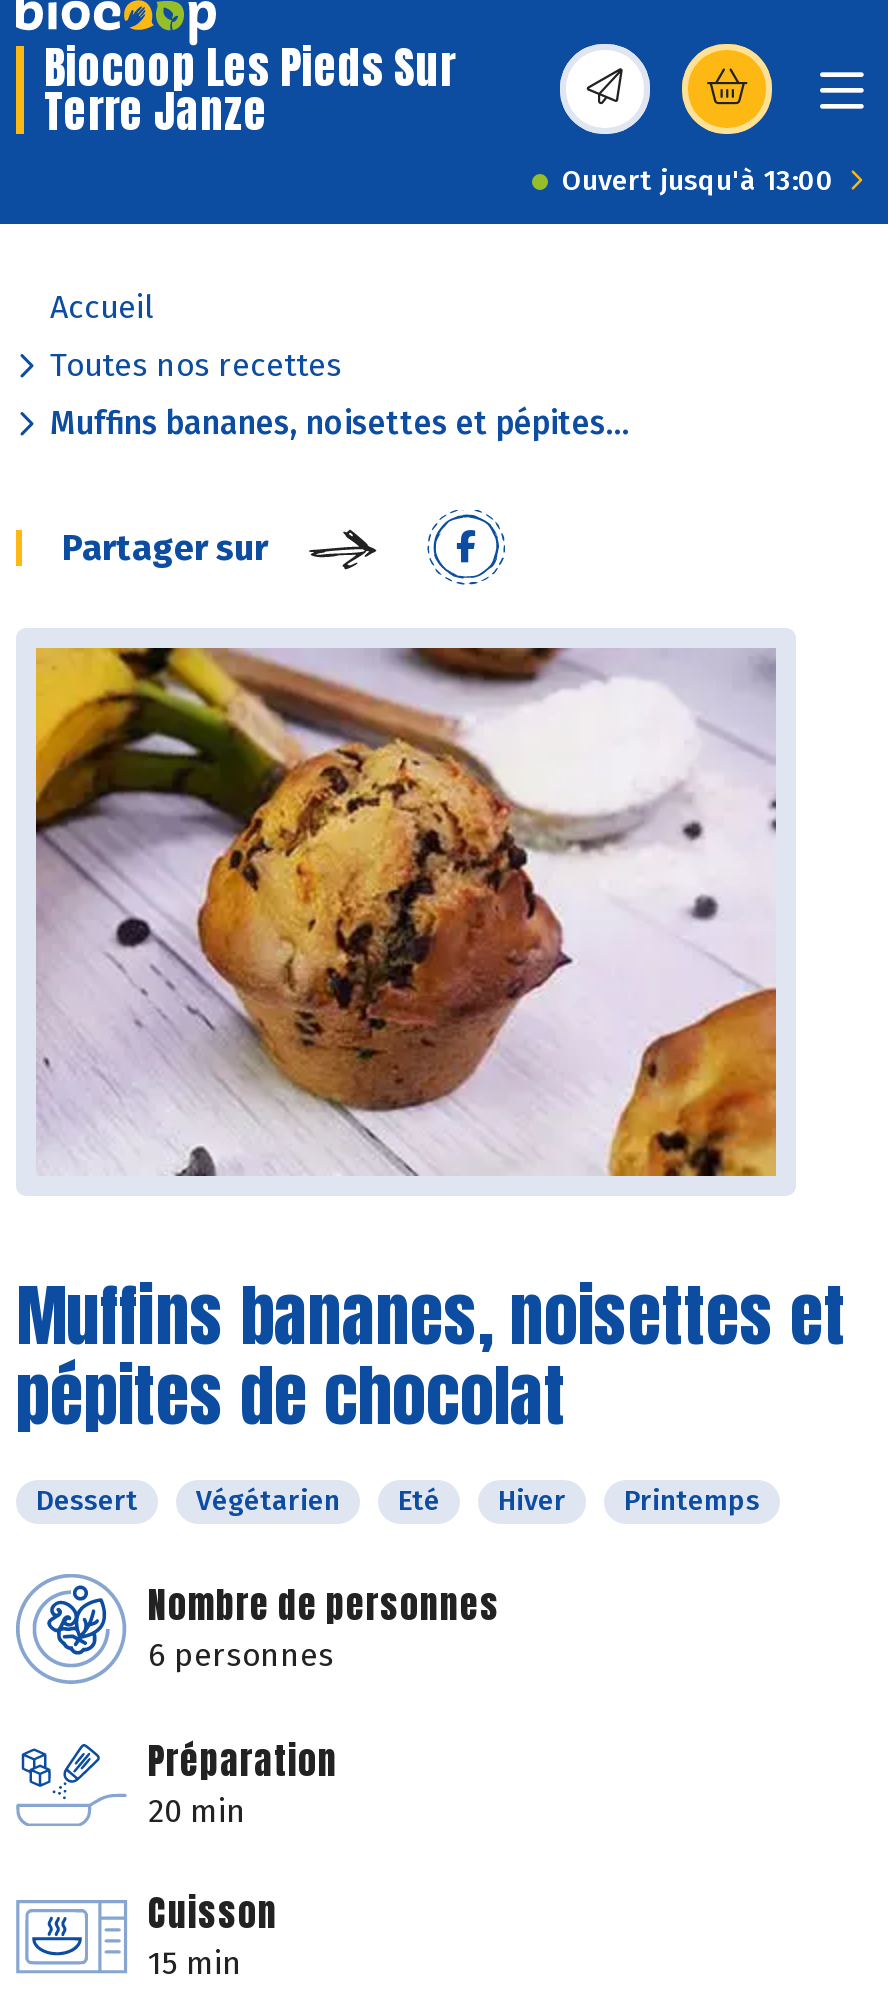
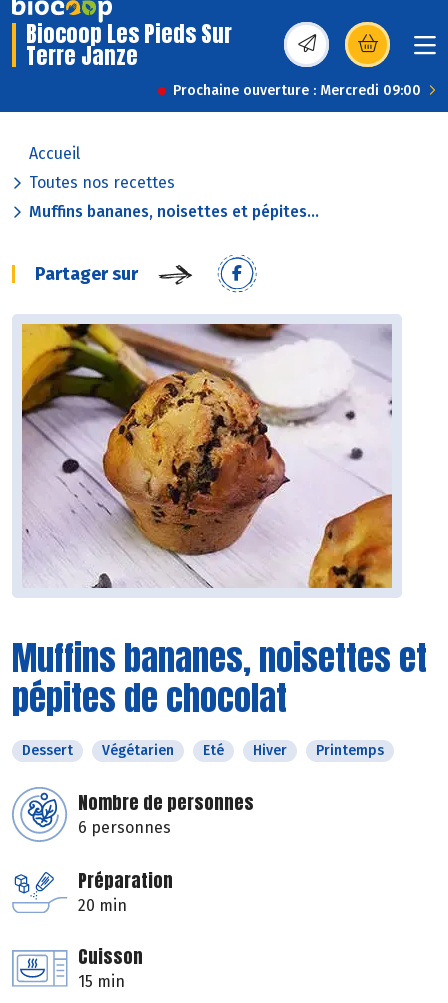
[562,164,834,198] Ouvert jusqu'à 13:00 -> [173,82,421,99] Prochaine ouverture : Mercredi 09:00

